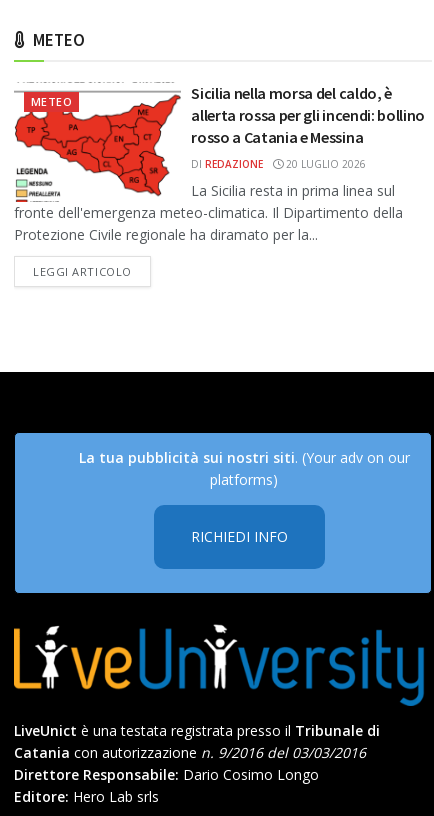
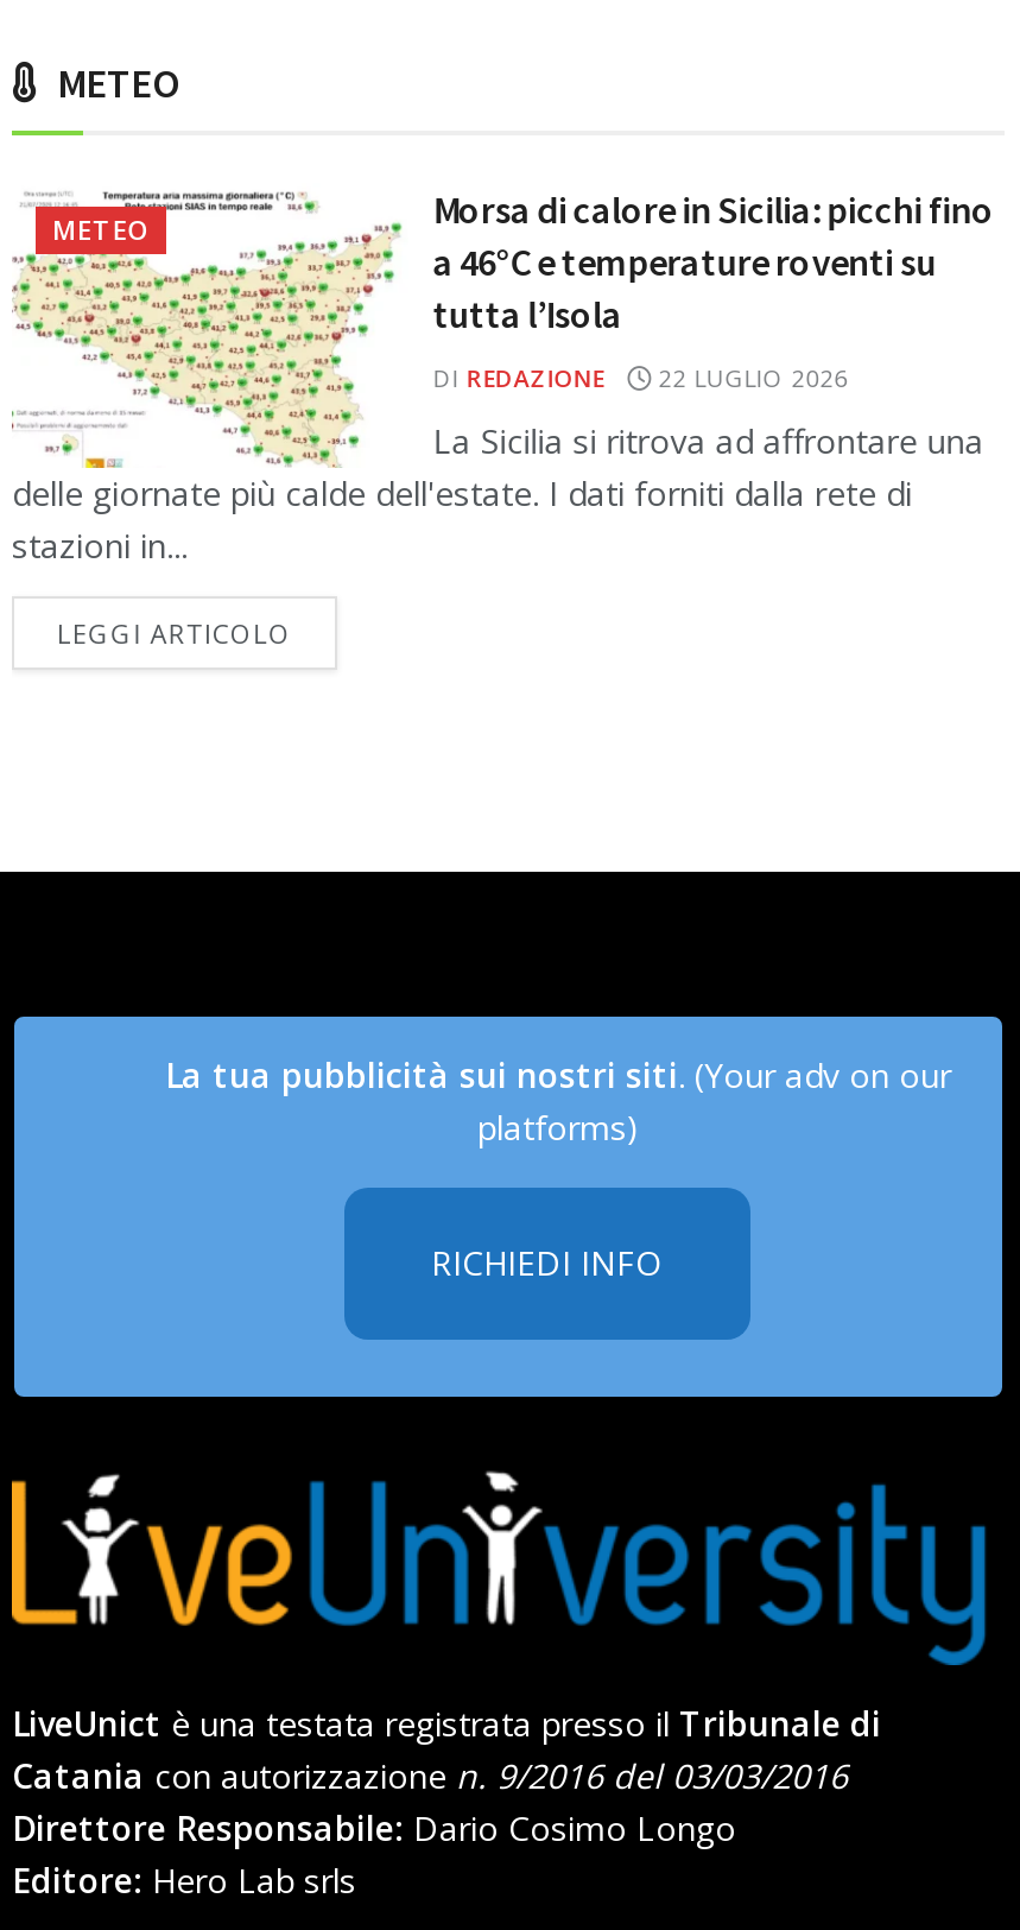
[14,82,403,244] [image] | La Sicilia resta in prima linea sul | fronte dell'emergenza meteo-climatica. Il Dipartimento della | Protezione Civile regionale ha diramato per la... -> [12,190,984,568] [image] | La Sicilia si ritrova ad affrontare una | delle giornate più calde dell'estate. I dati forniti dalla rete di | stazioni in...
[191,83,425,147] Sicilia nella morsa del caldo, è | allerta rossa per gli incendi: bollino | rosso a Catania e Messina -> [433,186,994,338] Morsa di calore in Sicilia: picchi fino | a 46°C e temperature roventi su | tutta l’Isola
[191,157,366,171] DI REDAZIONE 20 LUGLIO 2026 -> [433,361,848,395] DI REDAZIONE 22 LUGLIO 2026

